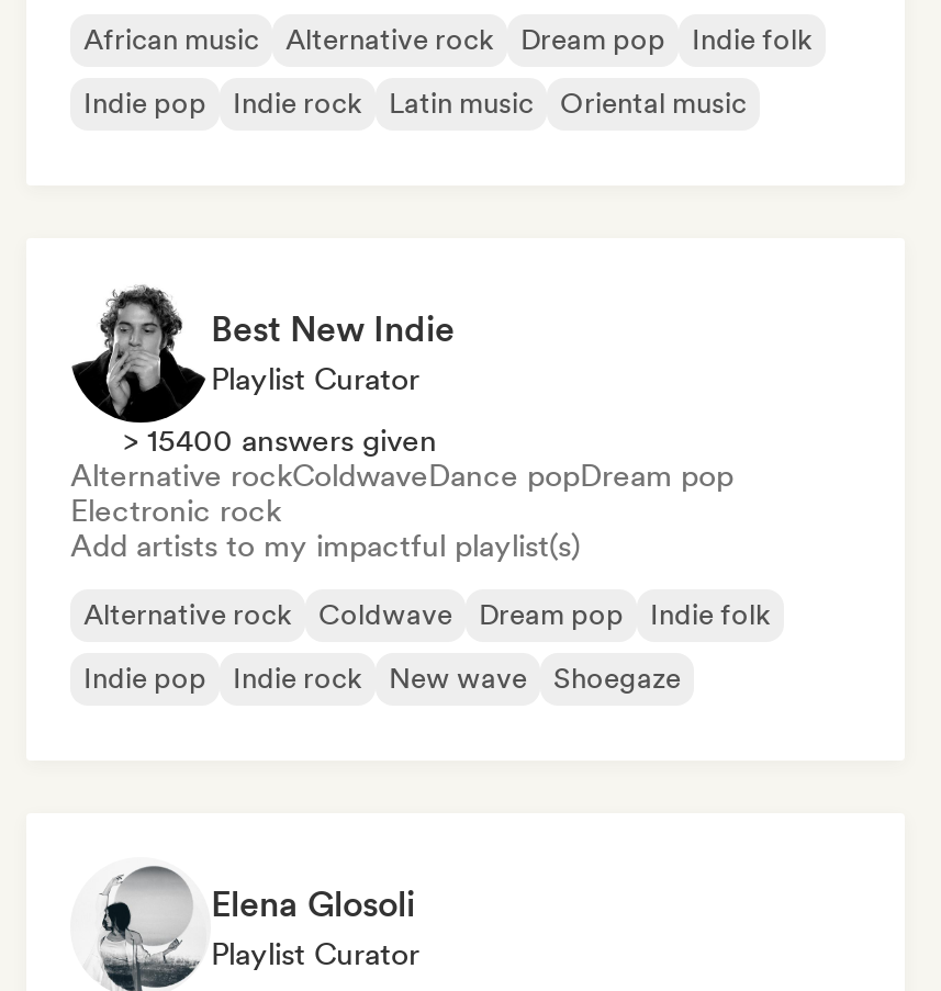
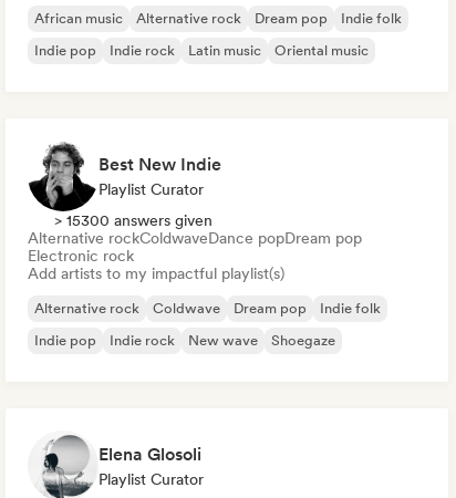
[123,423,437,458] > 15400 answers given -> [54,211,213,229] > 15300 answers given

